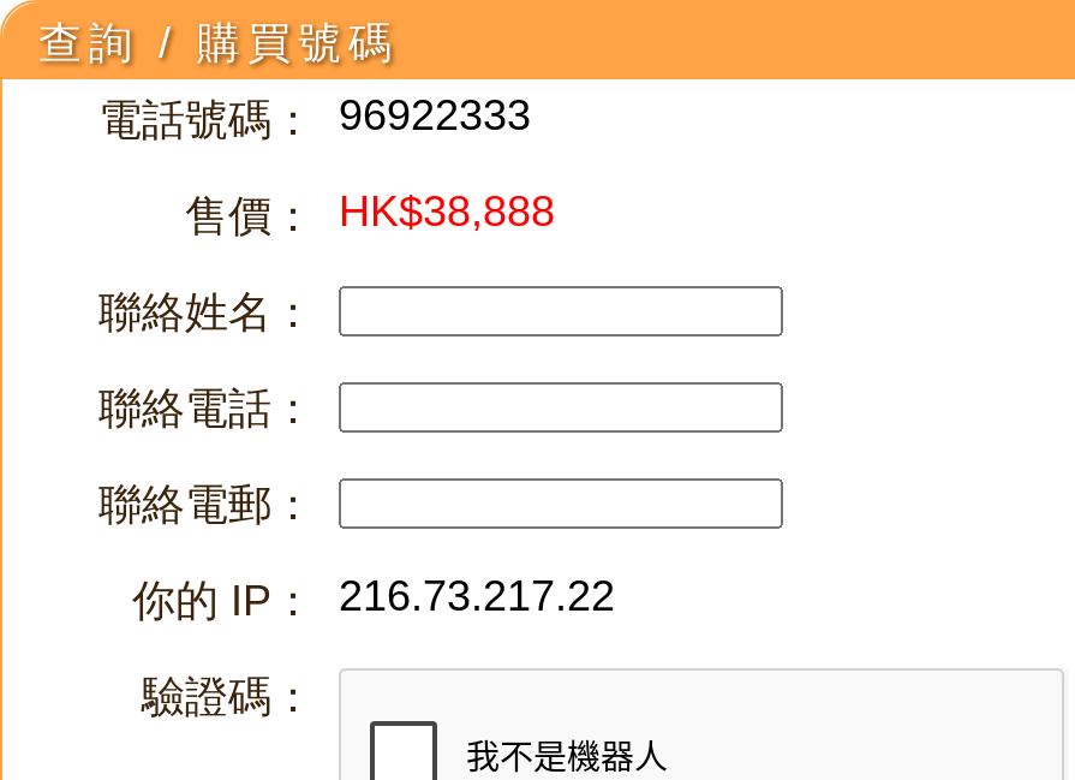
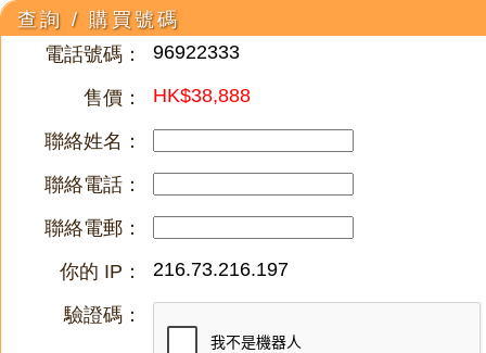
[132,572,615,625] 你的 IP： 216.73.217.22 -> [60,259,289,282] 你的 IP： 216.73.216.197

